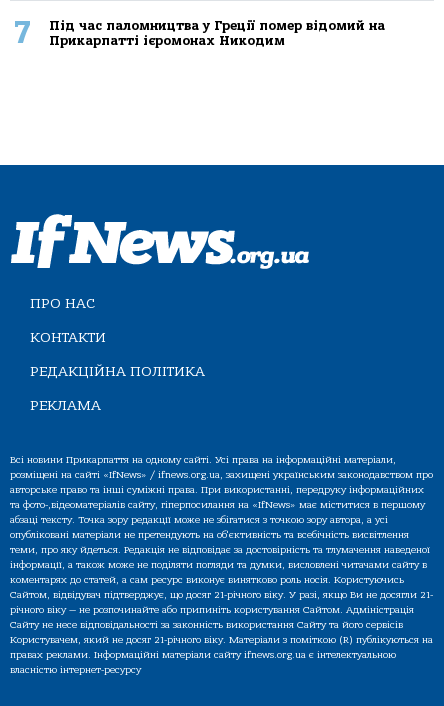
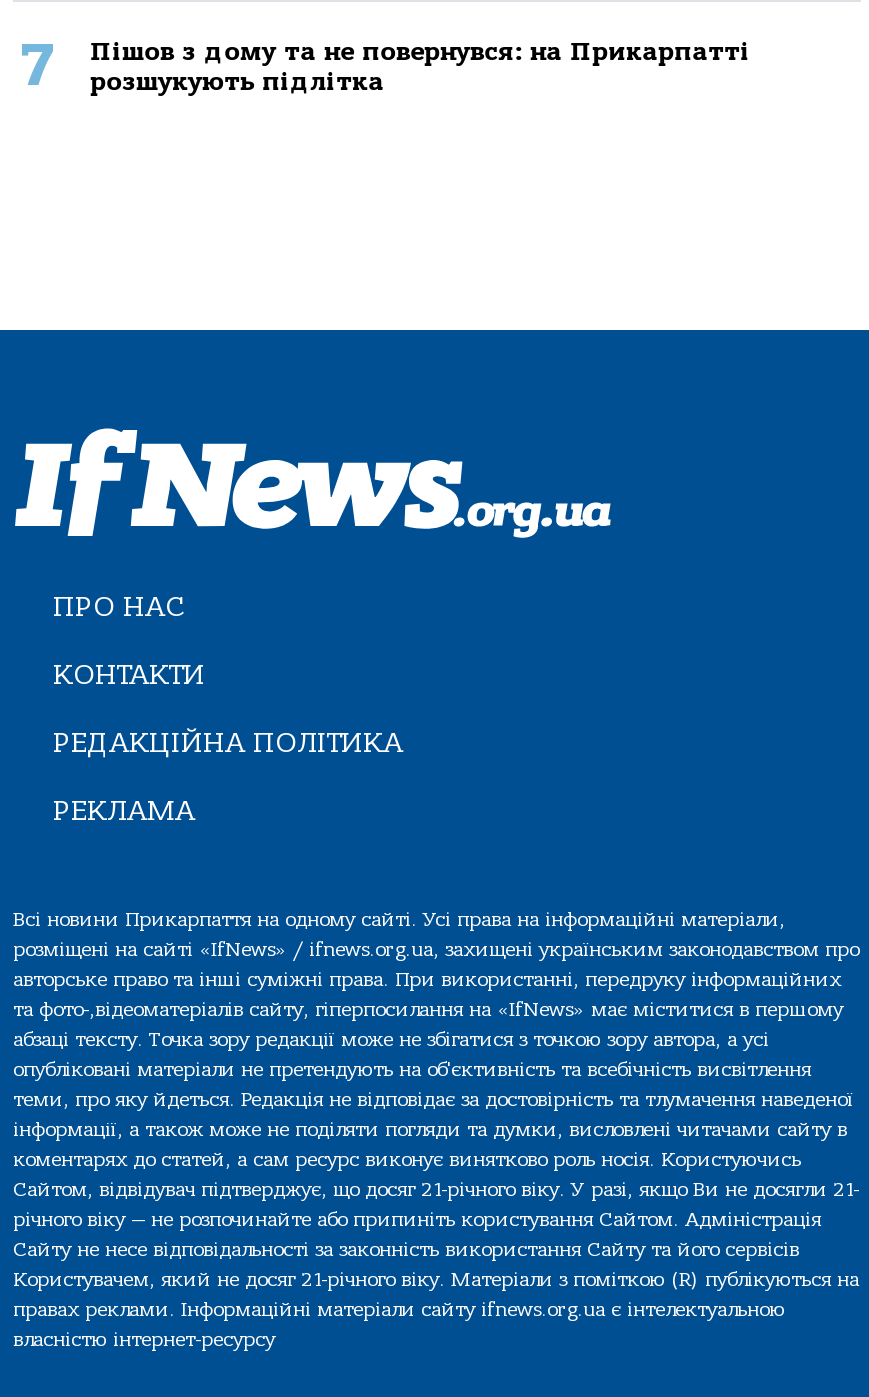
[49,18,385,48] Під час паломництва у Греції помер відомий на | Прикарпатті ієромонах Никодим -> [90,36,750,96] Пішов з дому та не повернувся: на Прикарпатті | розшукують підлітка

